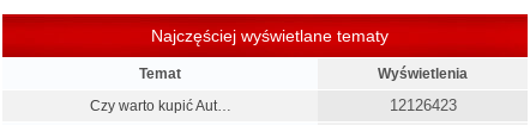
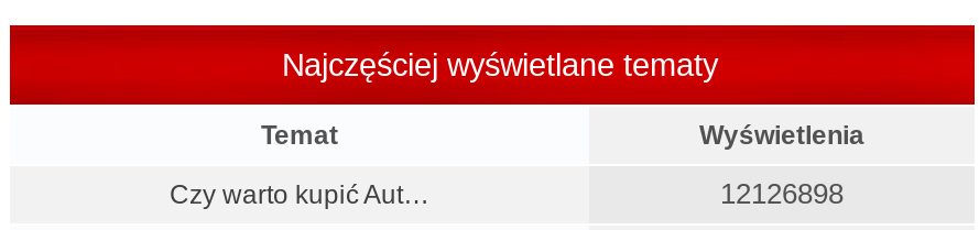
[389,96,456,114] 12126423 -> [720,177,844,210] 12126898

